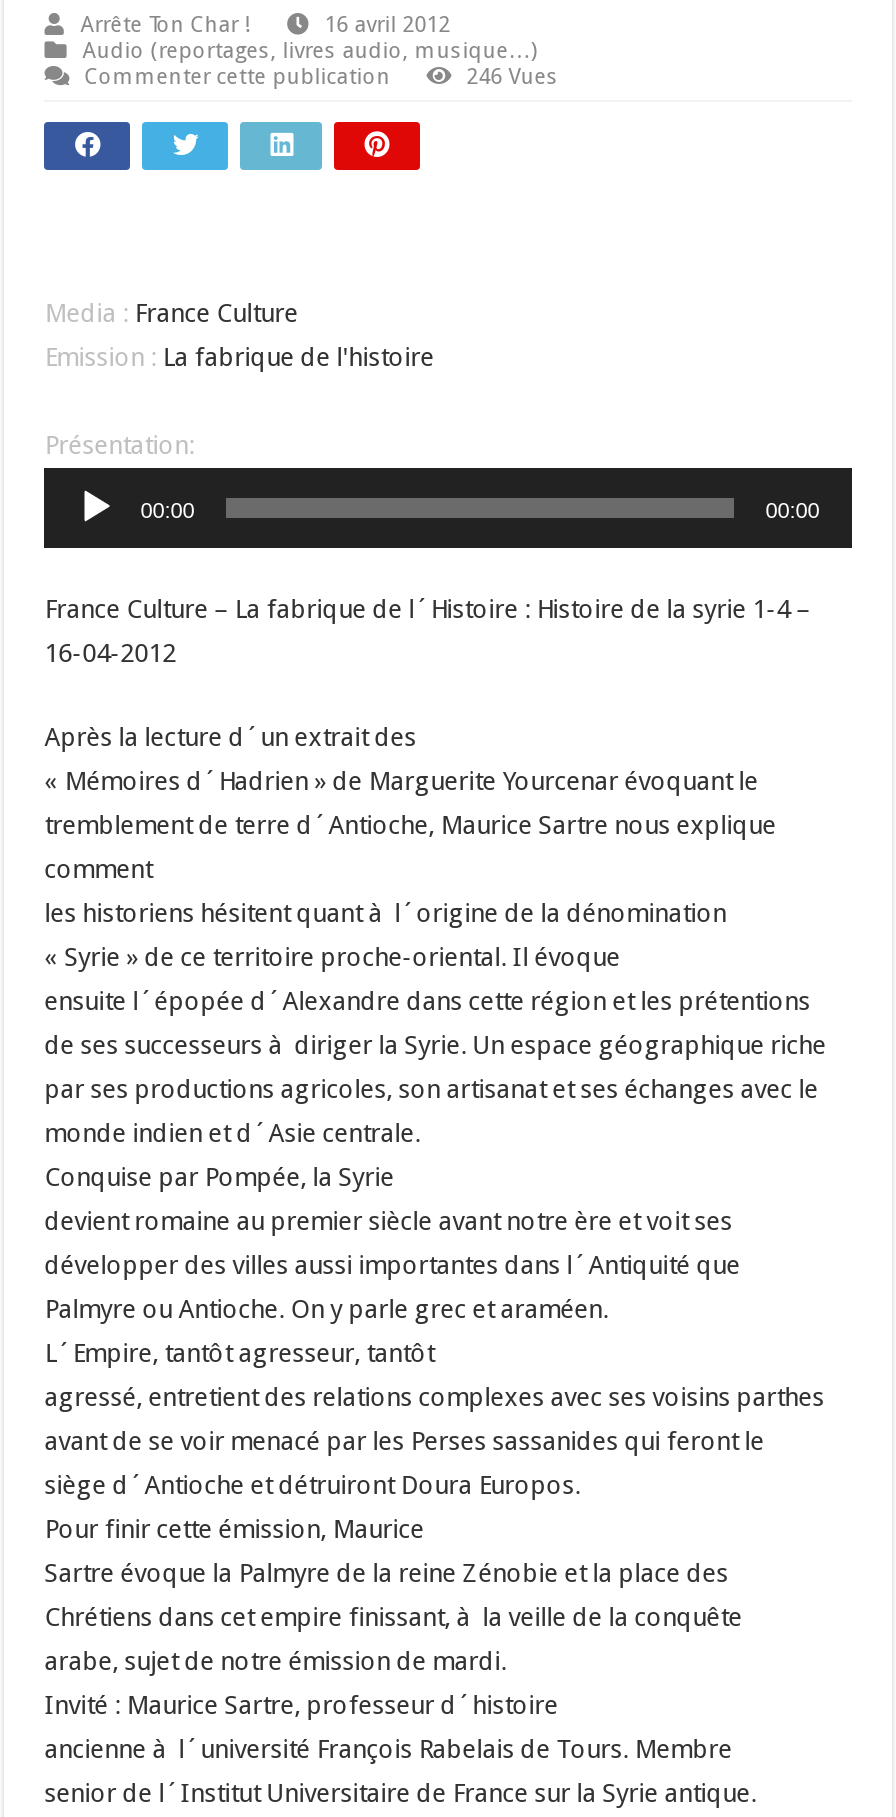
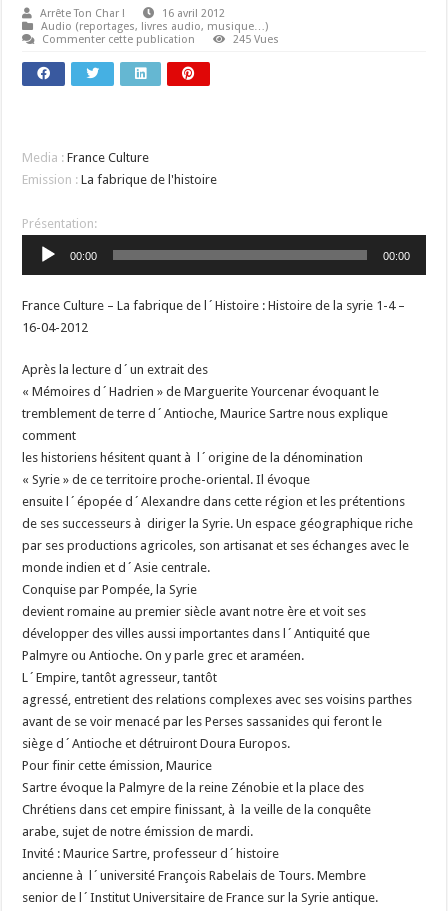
[466,65,558,91] 246 Vues -> [233,33,279,46] 245 Vues

